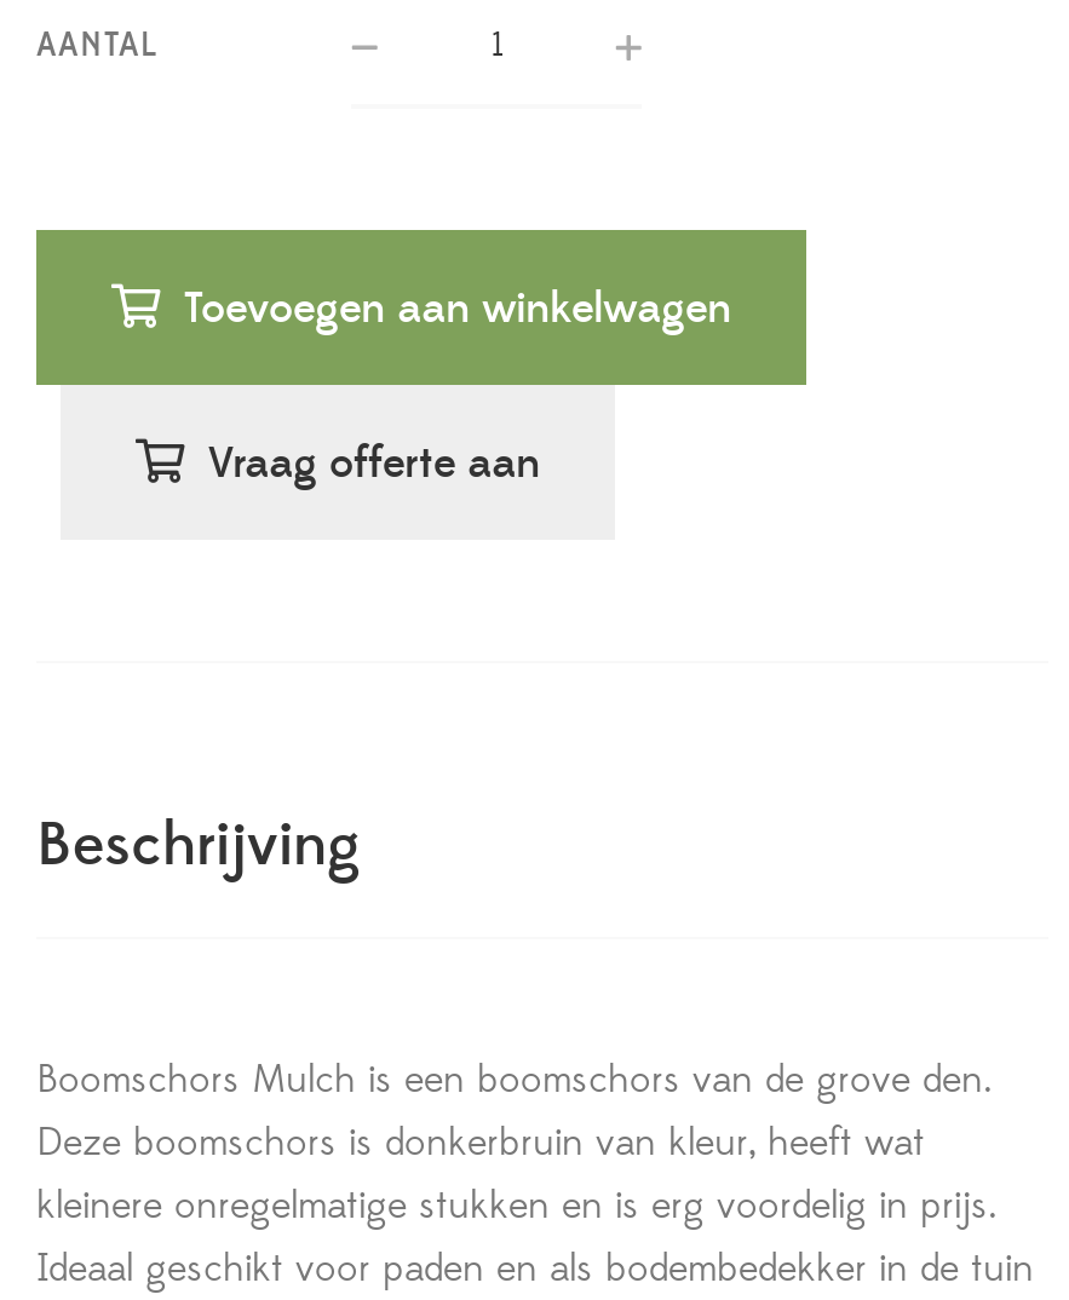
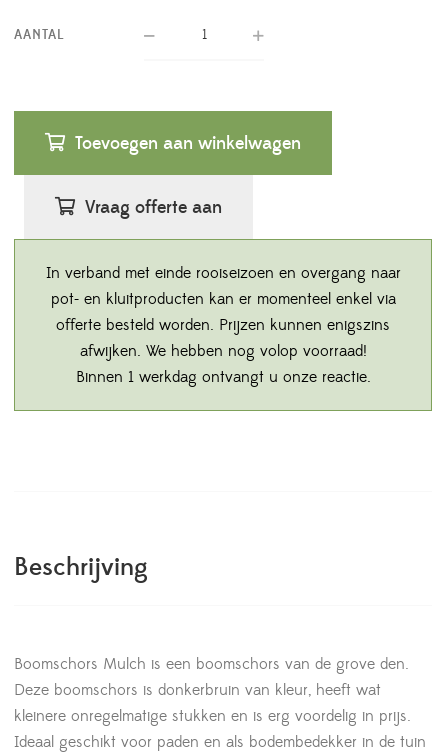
none -> [13,238,433,412] [image] | In verband met einde rooiseizoen en overgang naar | pot- en kluitproducten kan er momenteel enkel via | offerte besteld worden. Prijzen kunnen enigszins | afwijken. We hebben nog volop voorraad! | Binnen 1 werkdag ontvangt u onze reactie.

